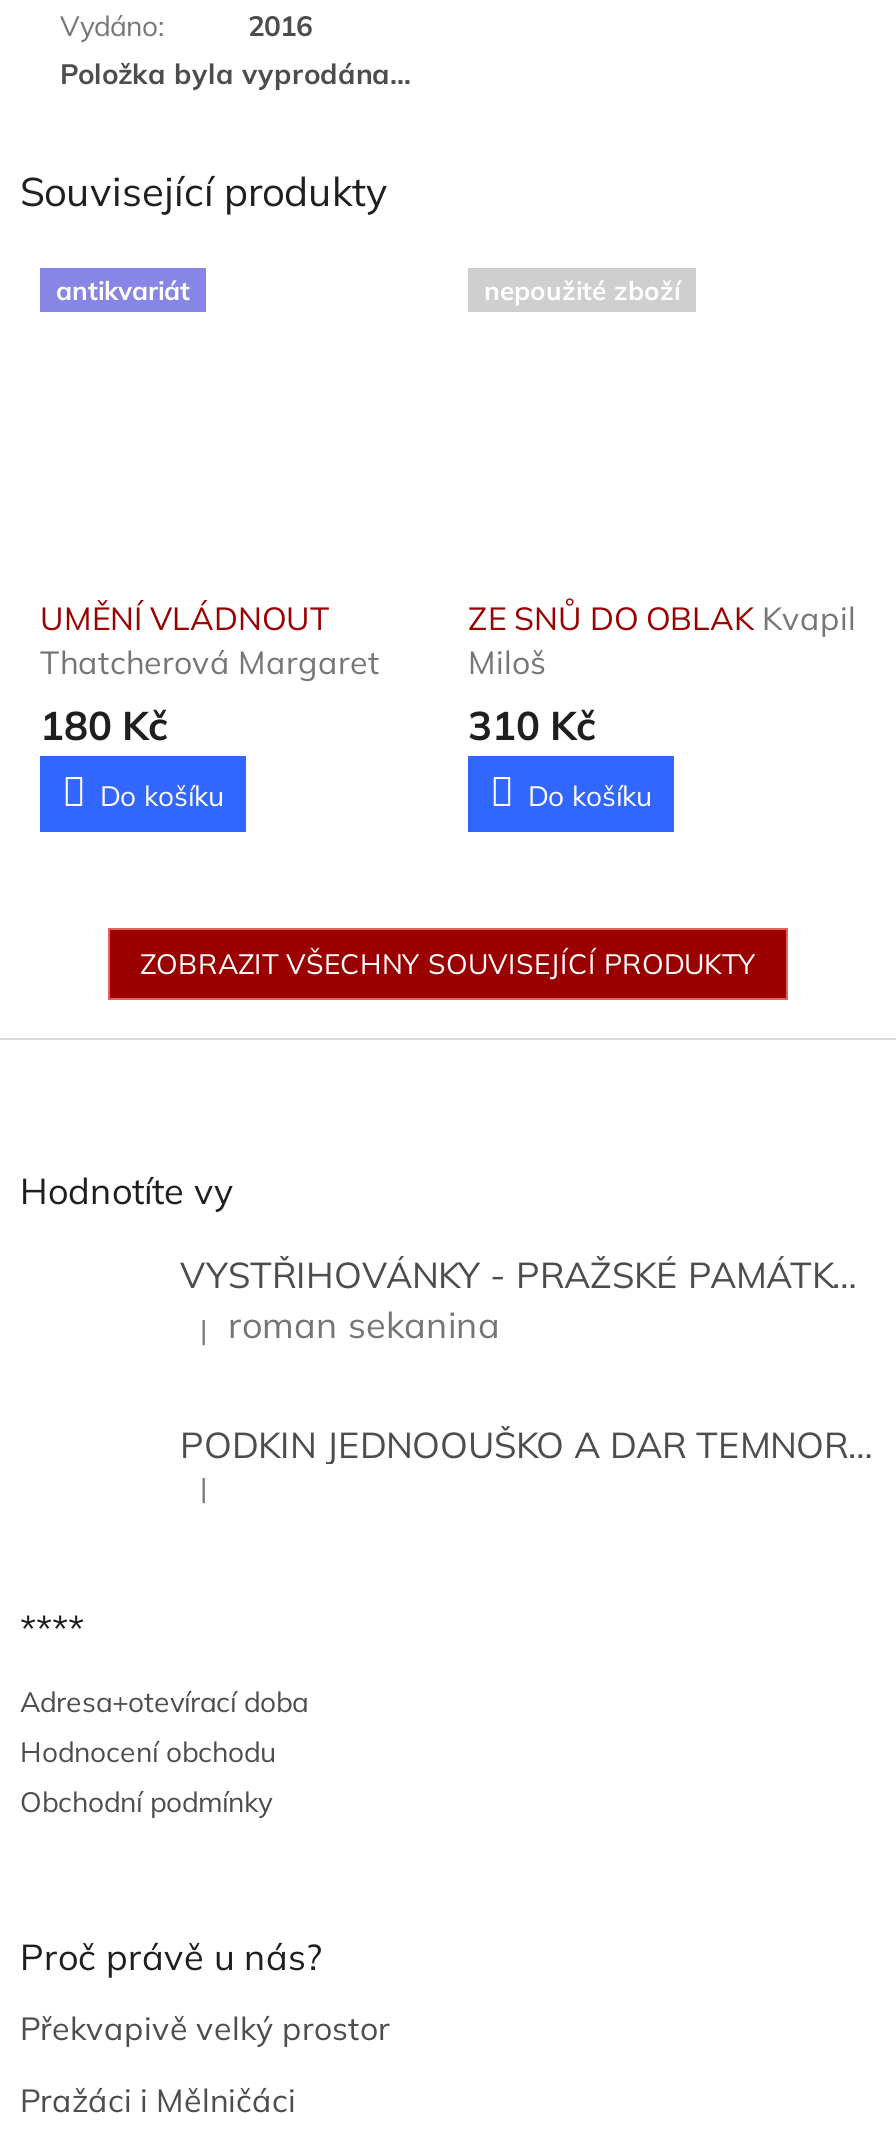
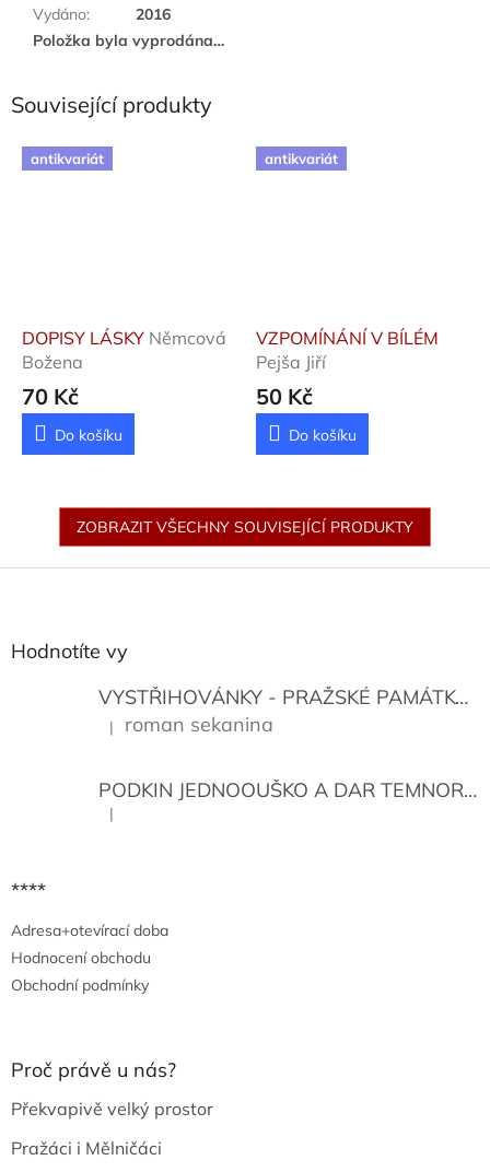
[484,273,680,305] nepoužité zboží -> [265,149,338,167] antikvariát
[40,599,380,751] UMĚNÍ VLÁDNOUT | Thatcherová Margaret | 180 Kč -> [22,327,226,410] DOPISY LÁSKY Němcová | Božena | 70 Kč
[468,599,856,751] ZE SNŮ DO OBLAK Kvapil | Miloš | 310 Kč -> [256,327,439,410] VZPOMÍNÁNÍ V BÍLÉM | Pejša Jiří | 50 Kč

